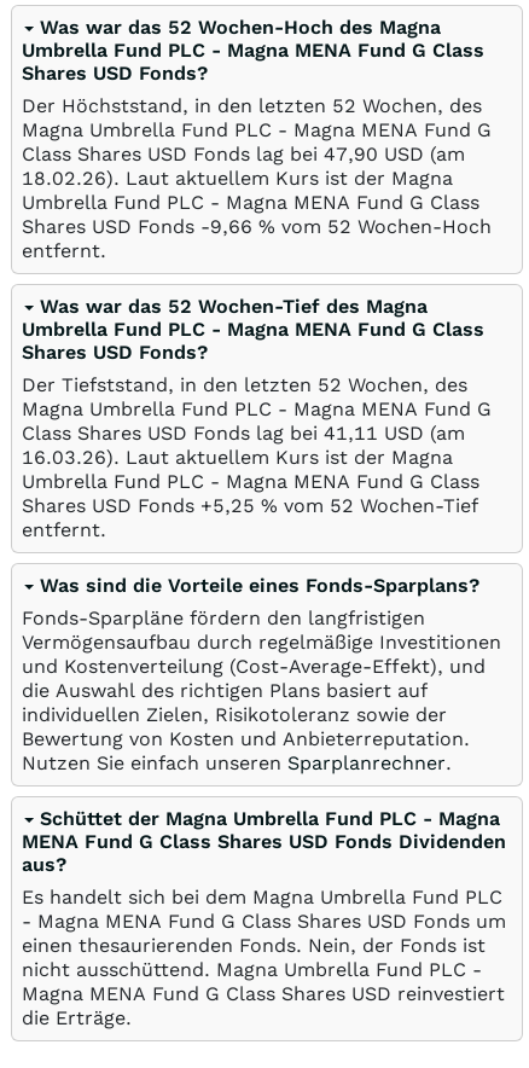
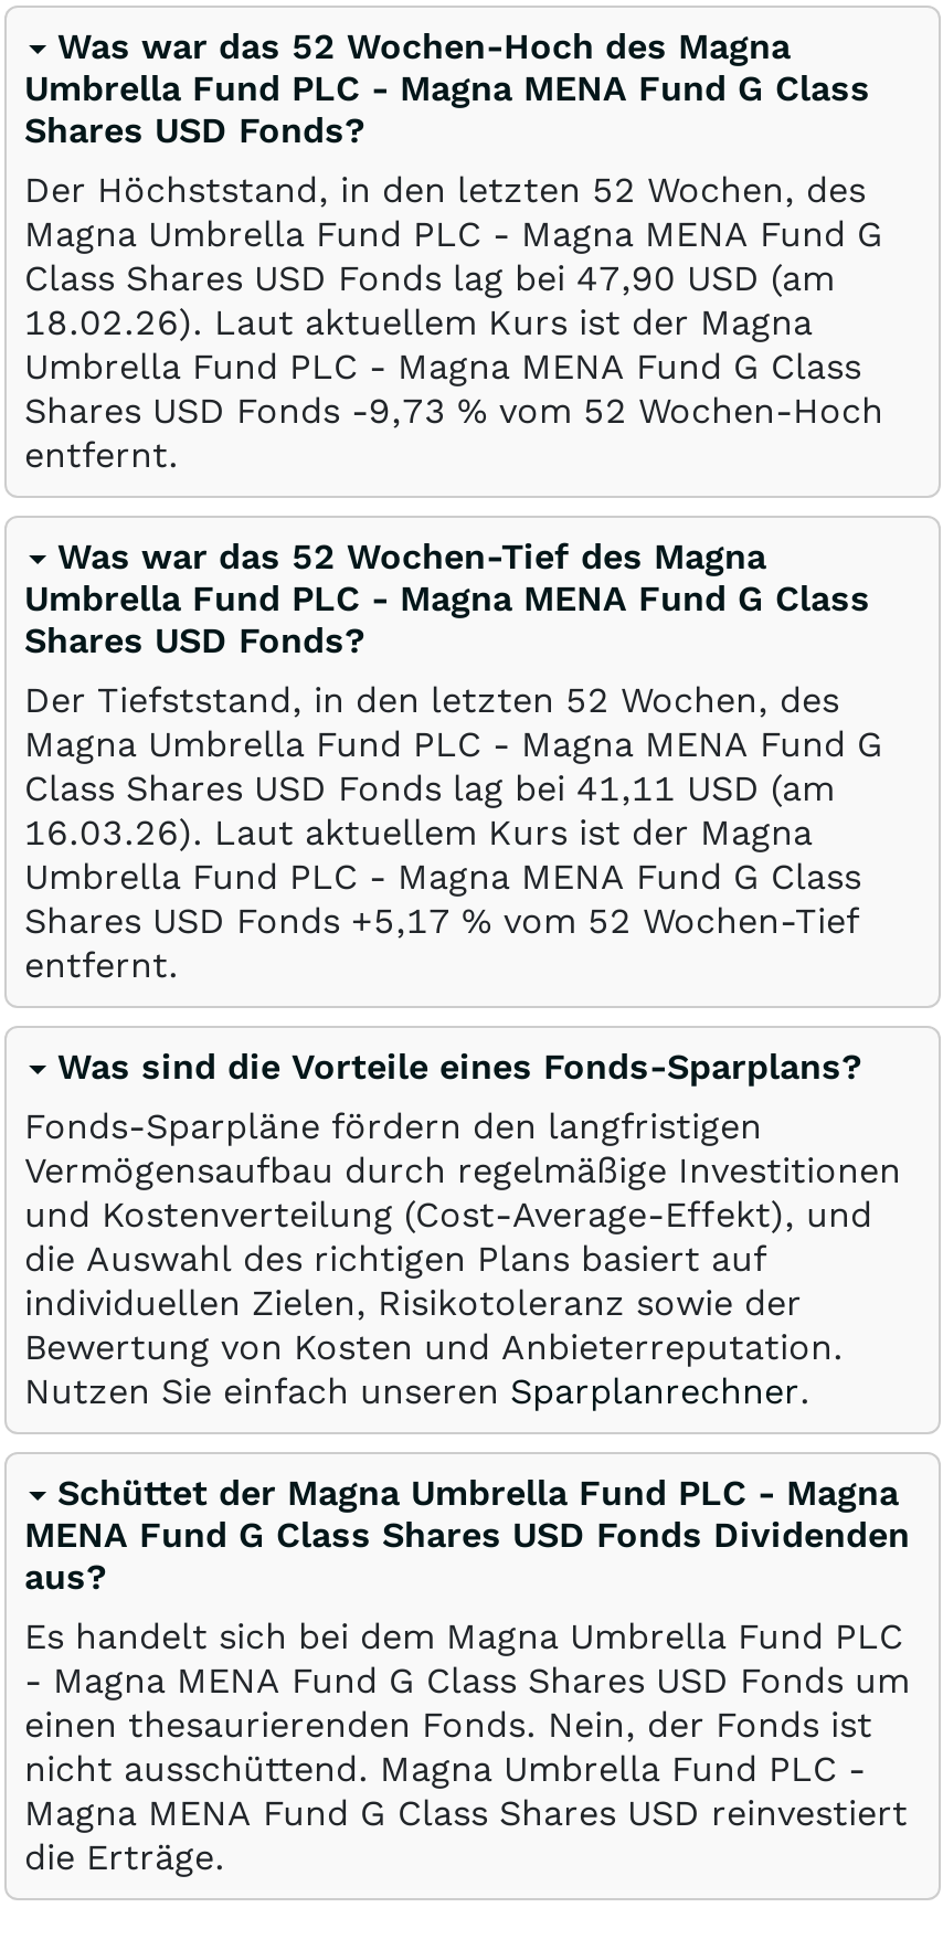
[22,215,492,238] Shares USD Fonds -9,66% vom 52 Wochen-Hoch -> [24,390,883,432] Shares USD Fonds -9,73% vom 52 Wochen-Hoch
[22,494,478,517] Shares USD Fonds +5,25% vom 52 Wochen-Tief -> [24,900,859,942] Shares USD Fonds +5,17% vom 52 Wochen-Tief

